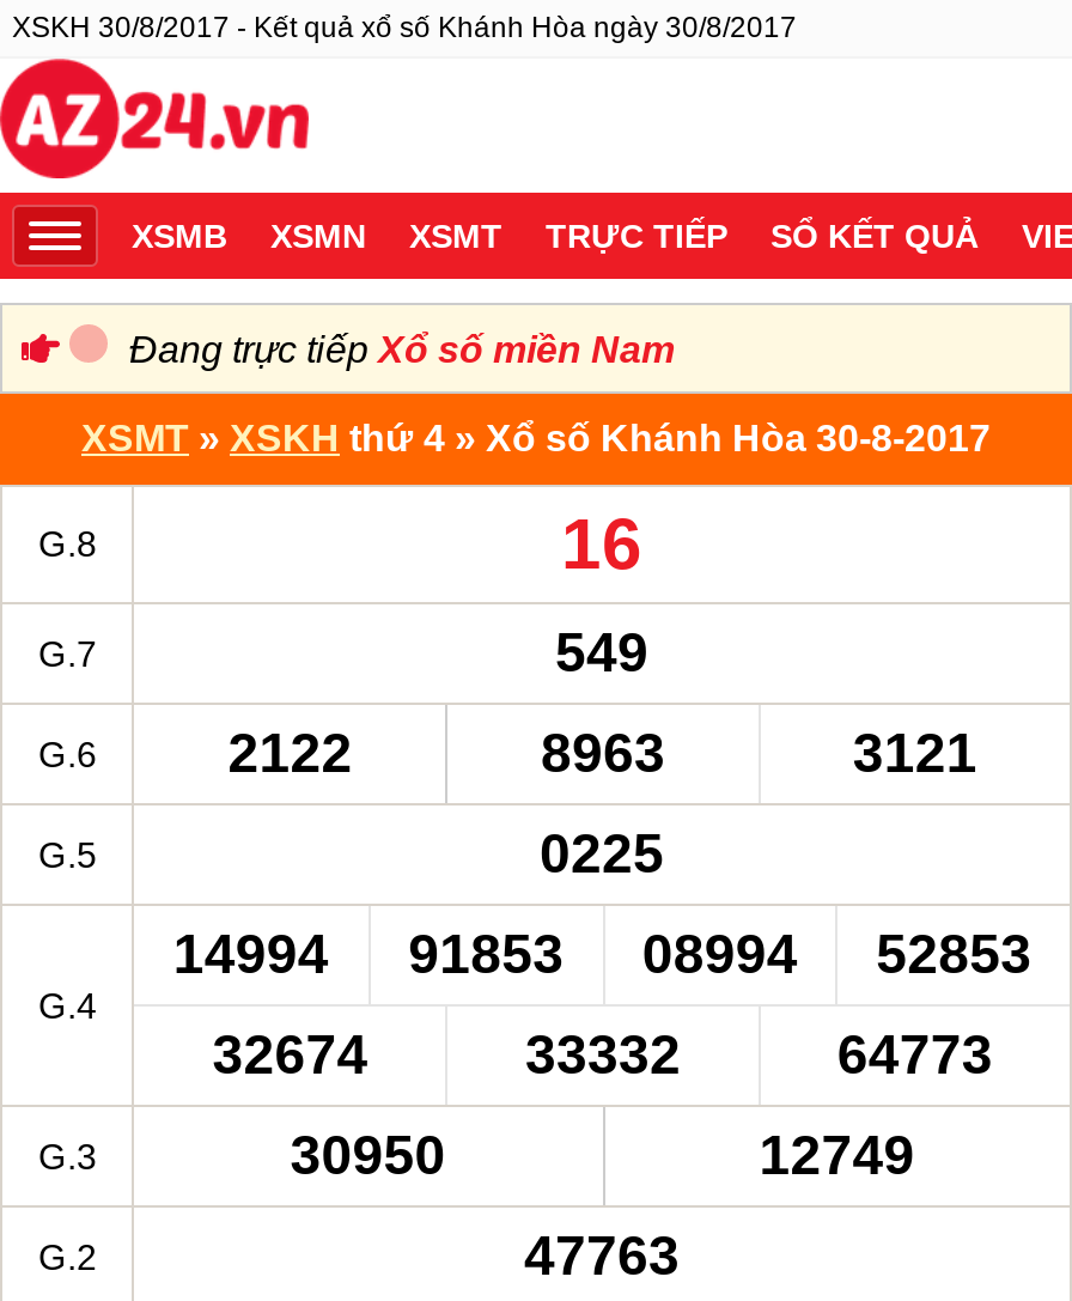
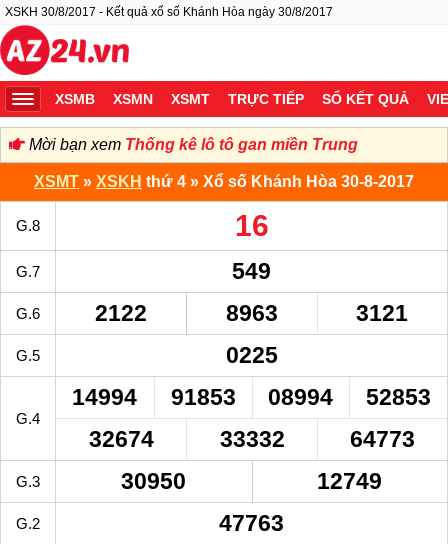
[120,329,675,370] Đang trực tiếp Xổ số miền Nam -> [29,136,358,153] Mời bạn xem Thống kê lô tô gan miền Trung

